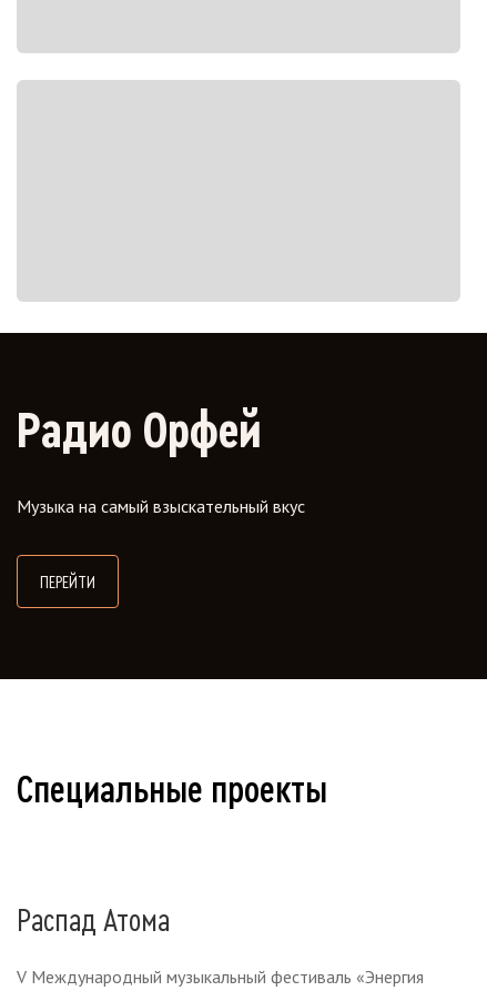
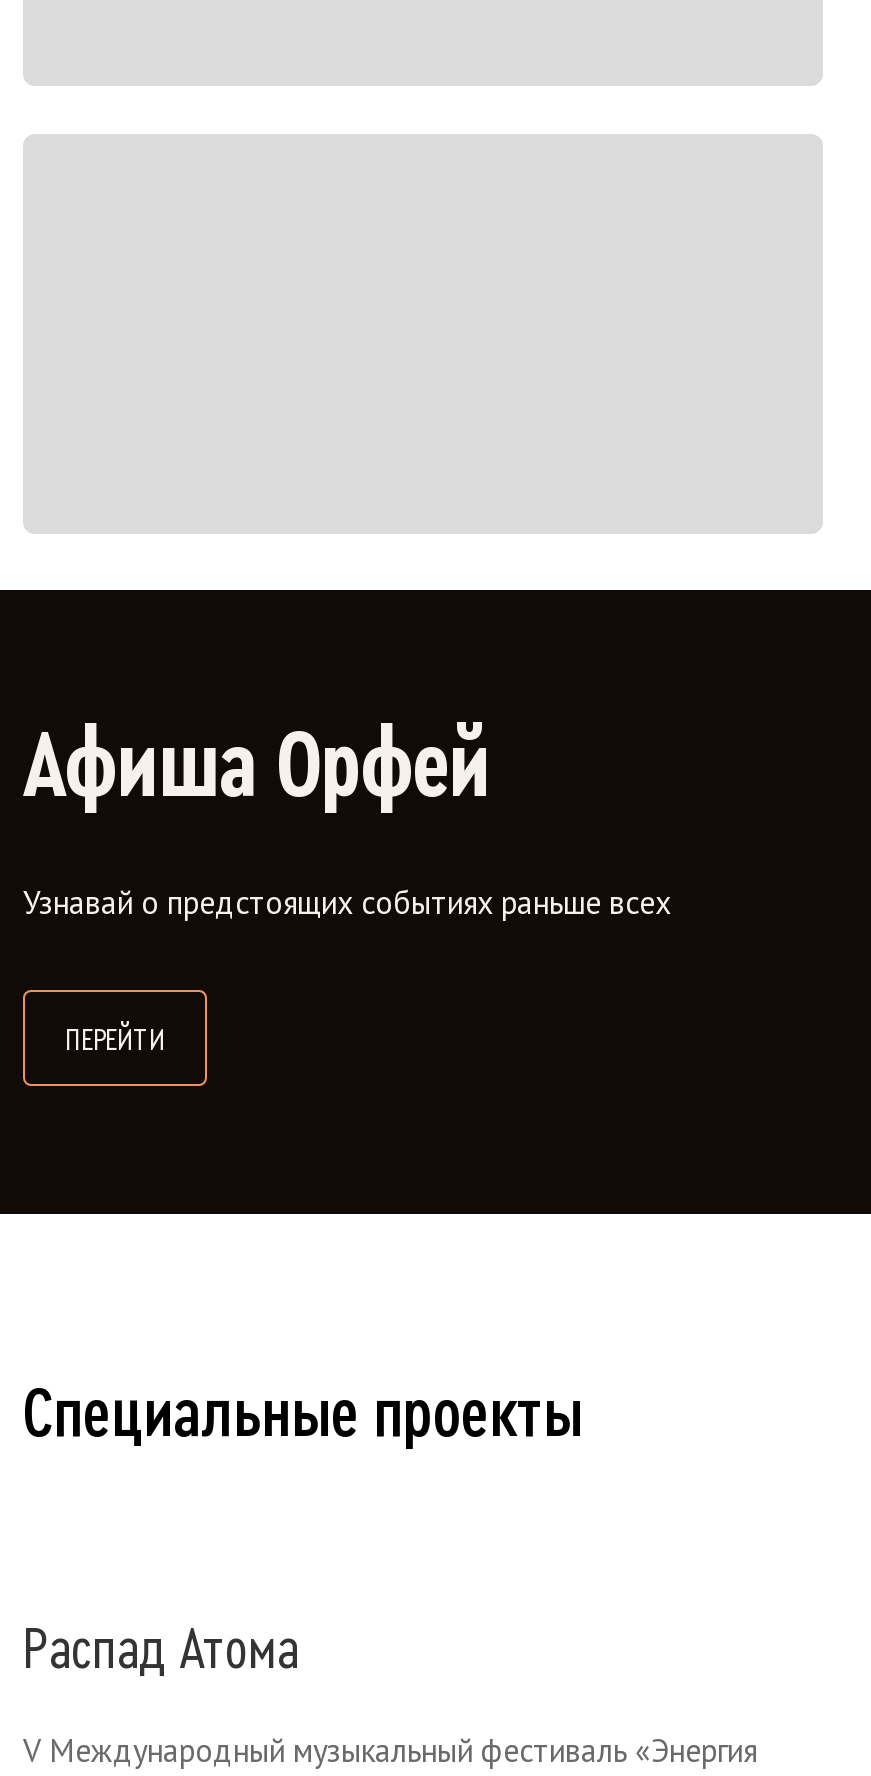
[17,404,262,457] Радио Орфей -> [23,718,491,814] Афиша Орфей
[17,495,305,517] Музыка на самый взыскательный вкус -> [23,882,671,922] Узнавай о предстоящих событиях раньше всех

